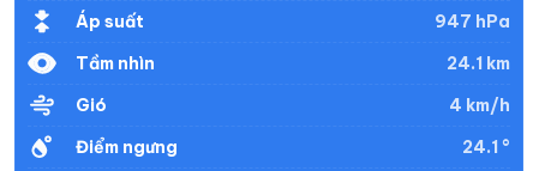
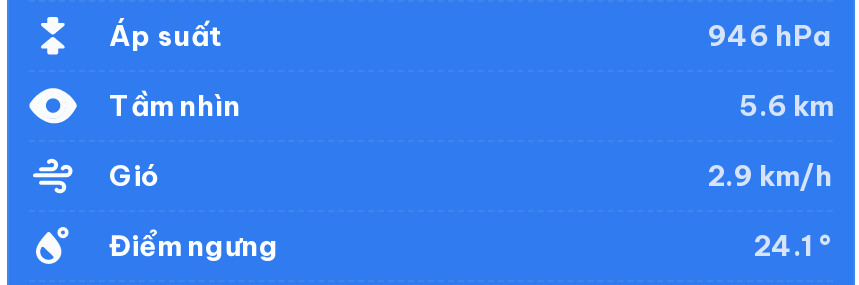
[435,11,510,32] 947 hPa -> [707,18,833,54] 946 hPa
[447,52,510,74] 24.1 km -> [739,88,833,124] 5.6 km
[449,94,510,116] 4 km/h -> [707,158,833,194] 2.9 km/h

